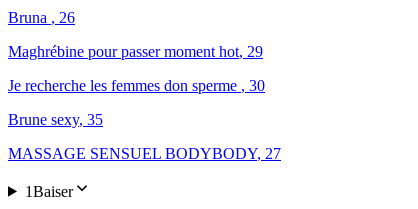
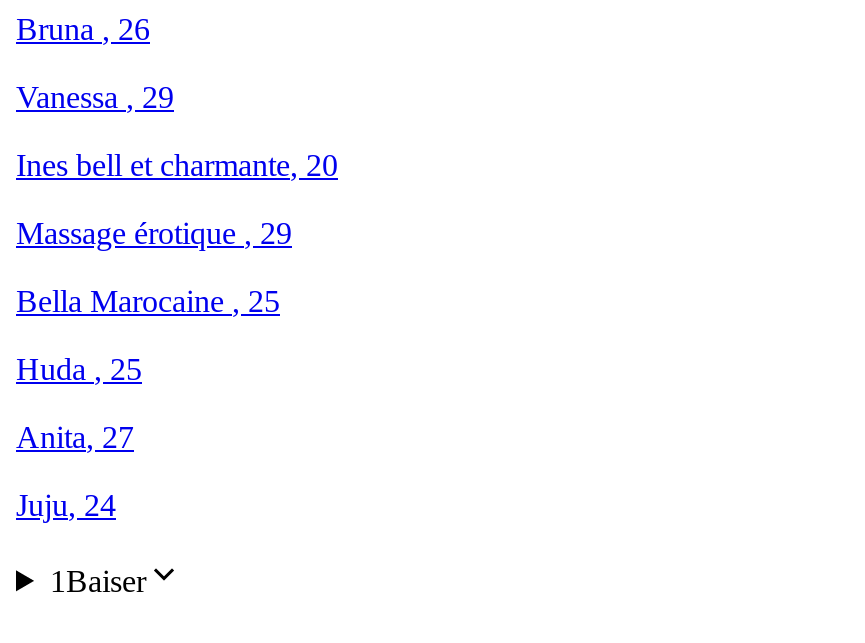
[8,43,281,162] Maghrébine pour passer moment hot, 29 | Je recherche les femmes don sperme, 30 | Brune sexy, 35 | MASSAGE SENSUEL BODYBODY, 27 -> [16,79,338,521] Vanessa, 29 | Ines bell et charmante, 20 | Massage érotique, 29 | Bella Marocaine, 25 | Huda, 25 | Anita, 27 | Juju, 24

